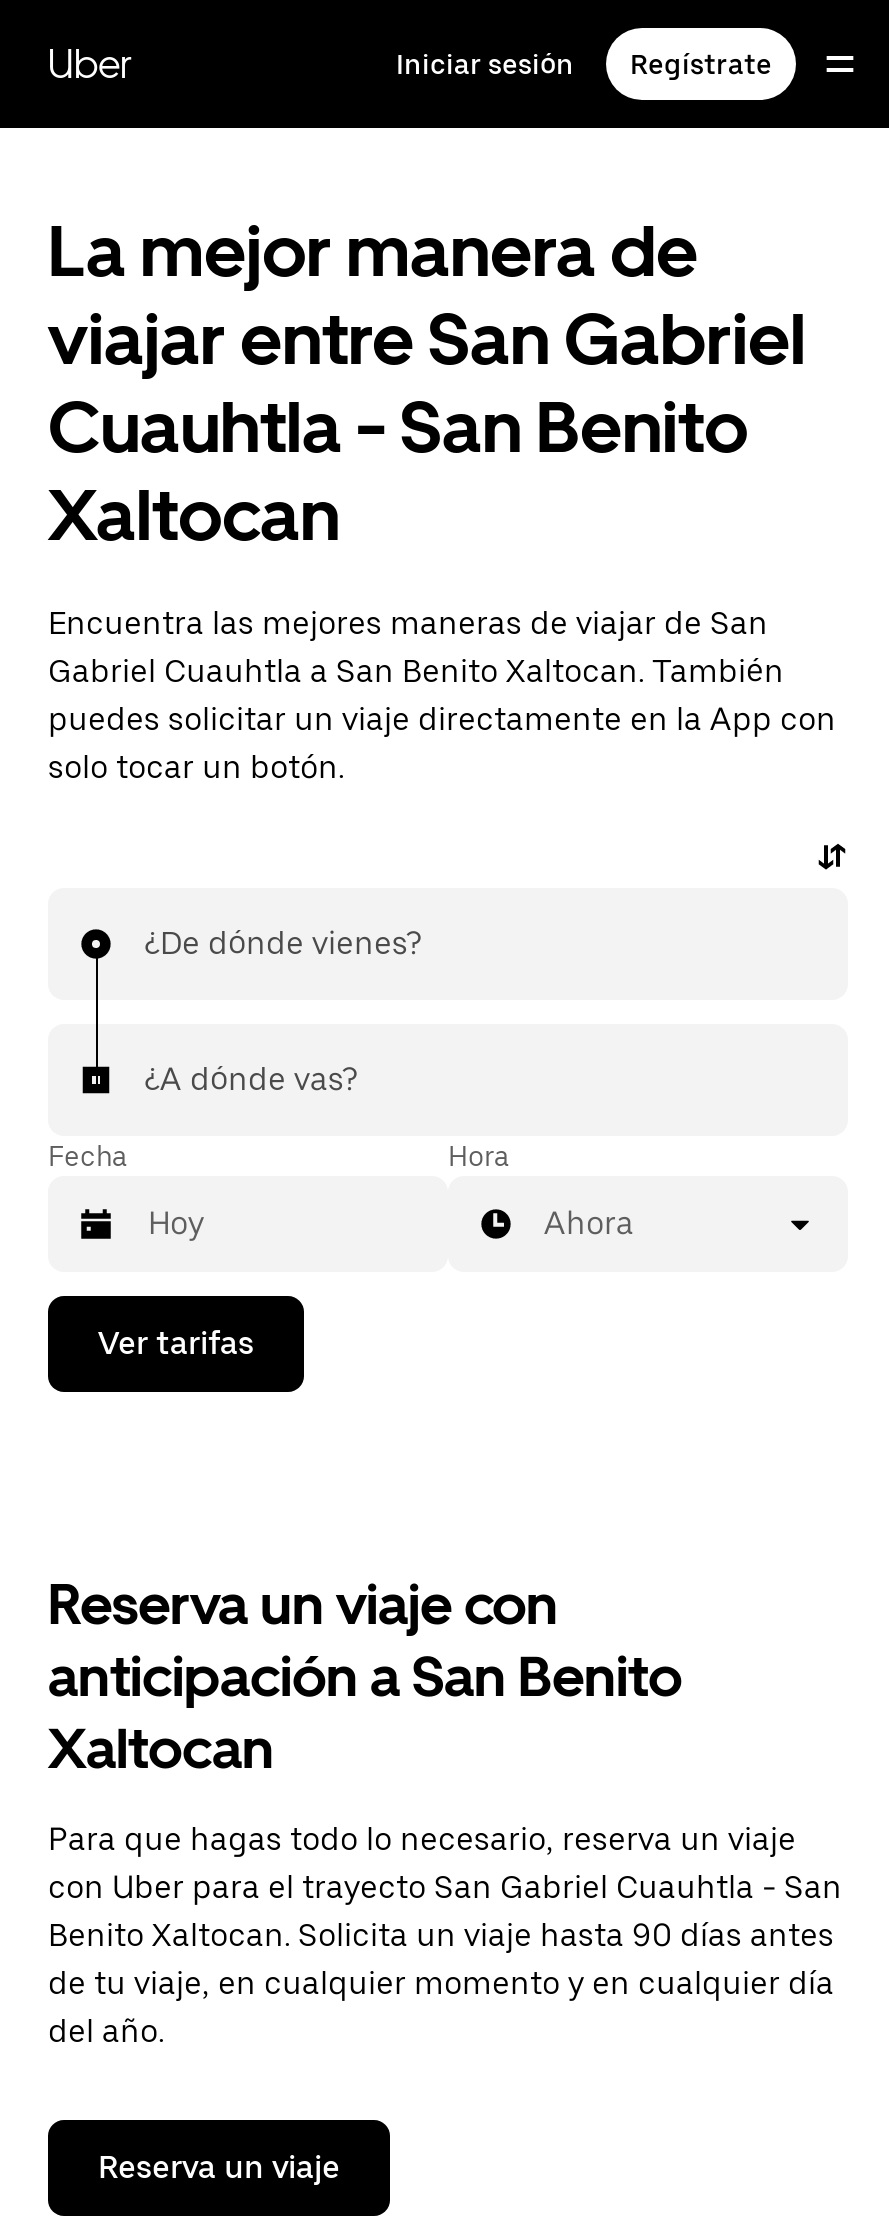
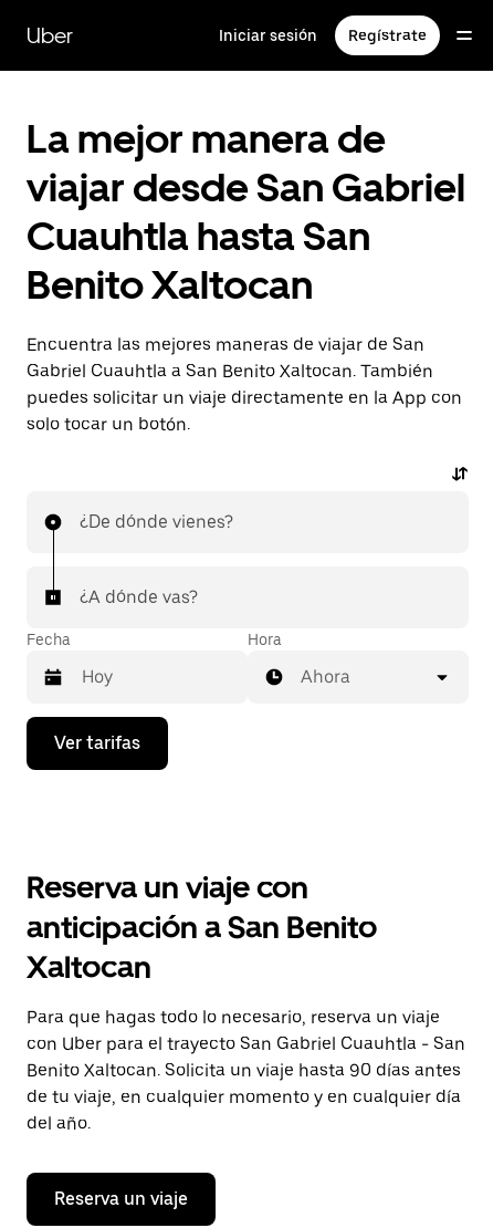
[48,296,806,558] viajar entre San Gabriel | Cuauhtla - San Benito | Xaltocan -> [27,164,465,309] viajar desde San Gabriel | Cuauhtla hasta San | Benito Xaltocan

